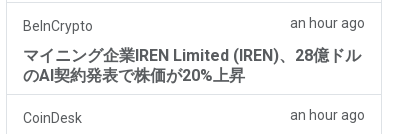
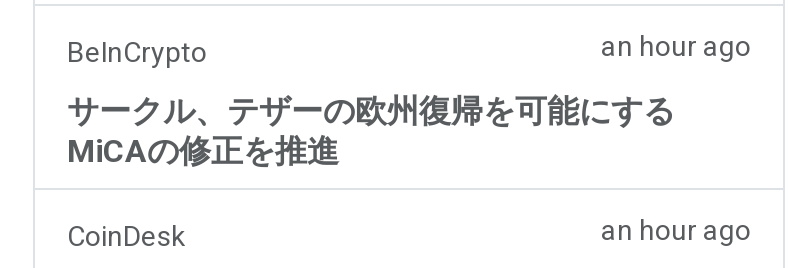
[23,46,361,85] マイニング企業IREN Limited (IREN)、28億ドル | のAI契約発表で株価が20%上昇 -> [67,92,675,170] サークル、テザーの欧州復帰を可能にする | MiCAの修正を推進

